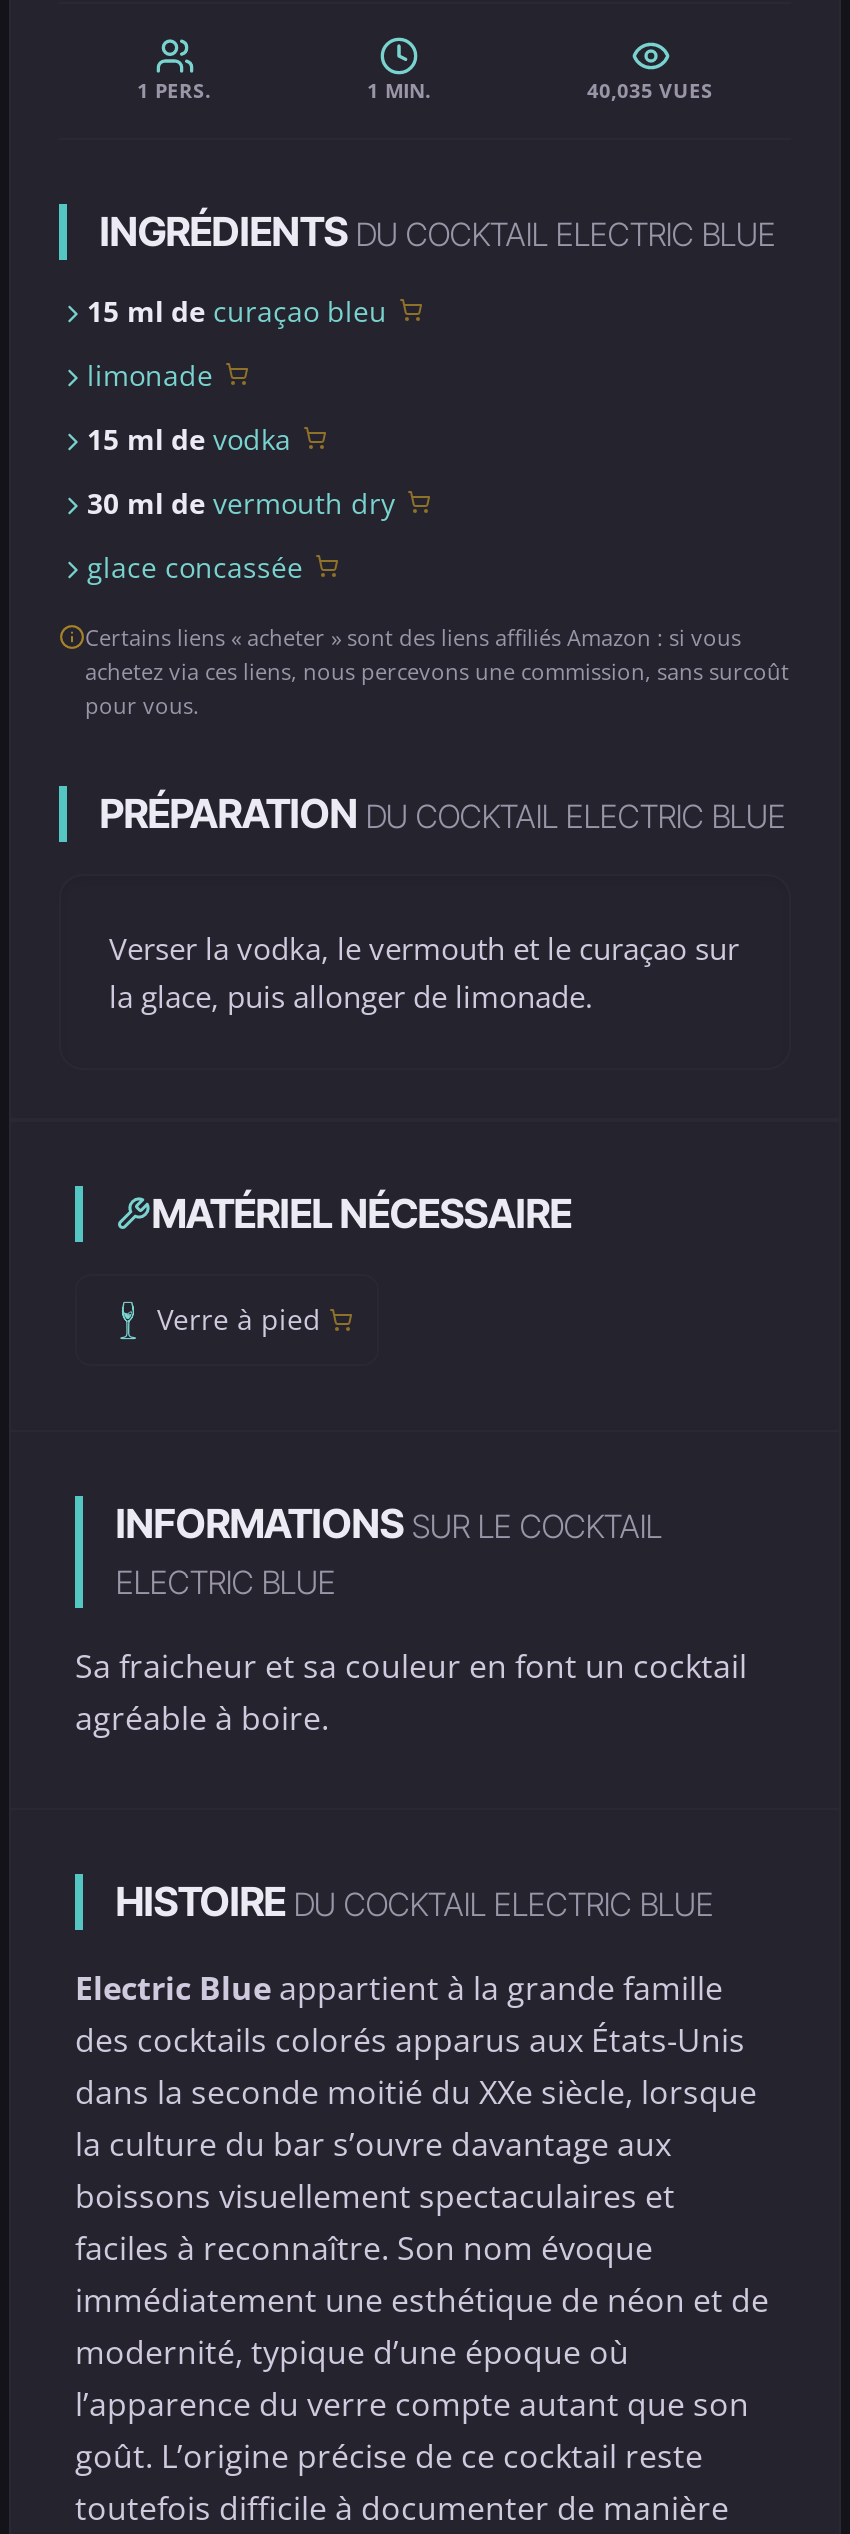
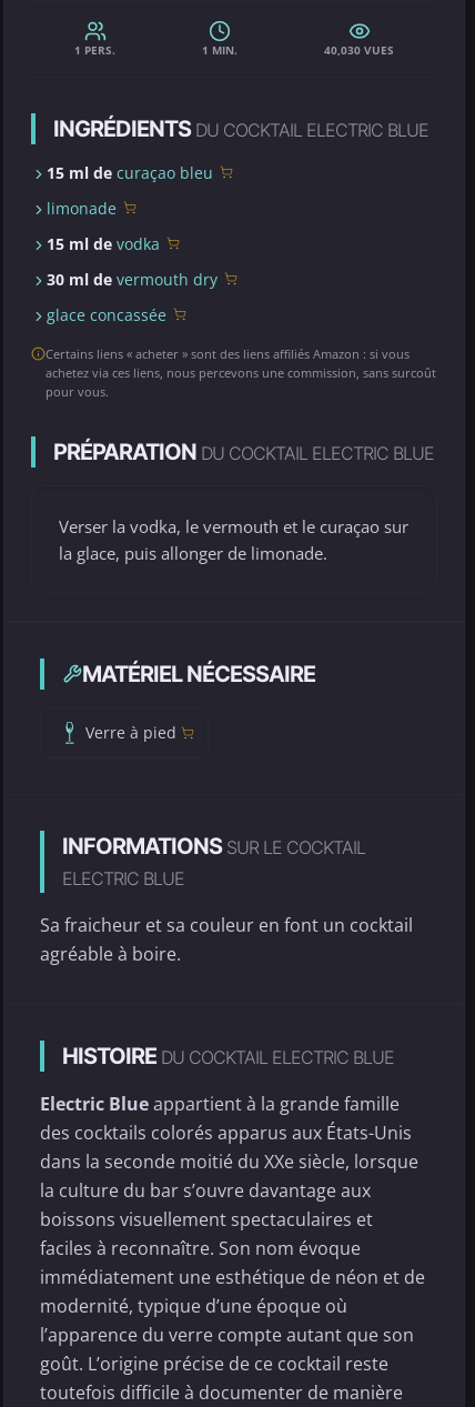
[587,76,713,104] 40,035 VUES -> [324,42,394,58] 40,030 VUES

